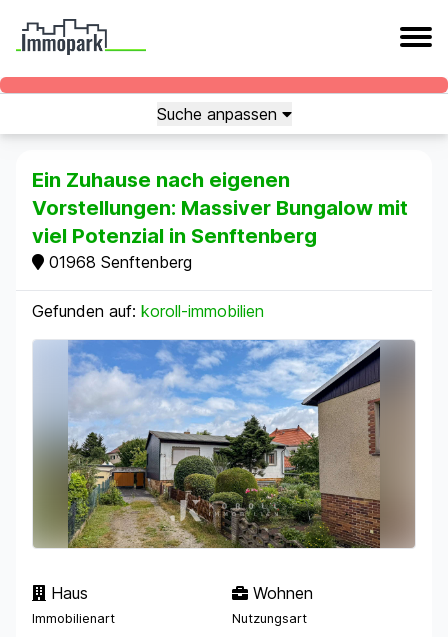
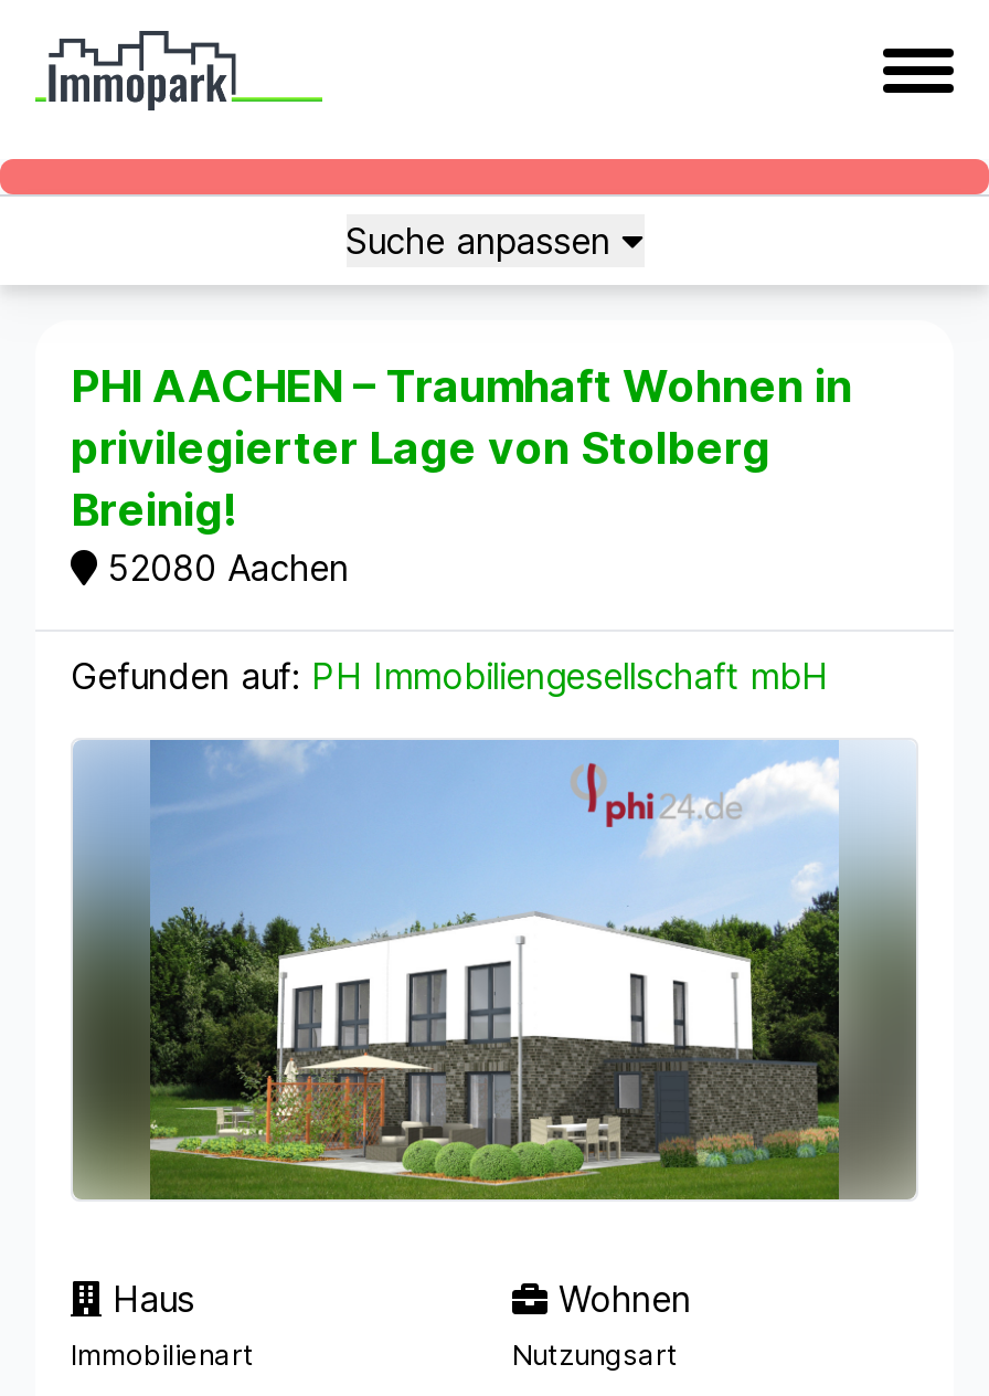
[32,168,408,272] Ein Zuhause nach eigenen | Vorstellungen: Massiver Bungalow mit | viel Potenzial in Senftenberg | 01968 Senftenberg -> [71,360,852,590] PHI AACHEN – Traumhaft Wohnen in | privilegierter Lage von Stolberg | Breinig! | 52080 Aachen
[32,301,264,321] Gefunden auf: koroll-immobilien -> [71,654,828,698] Gefunden auf: PH Immobiliengesellschaft mbH
[33,340,415,549] [image] -> [73,740,916,1199] [image]

